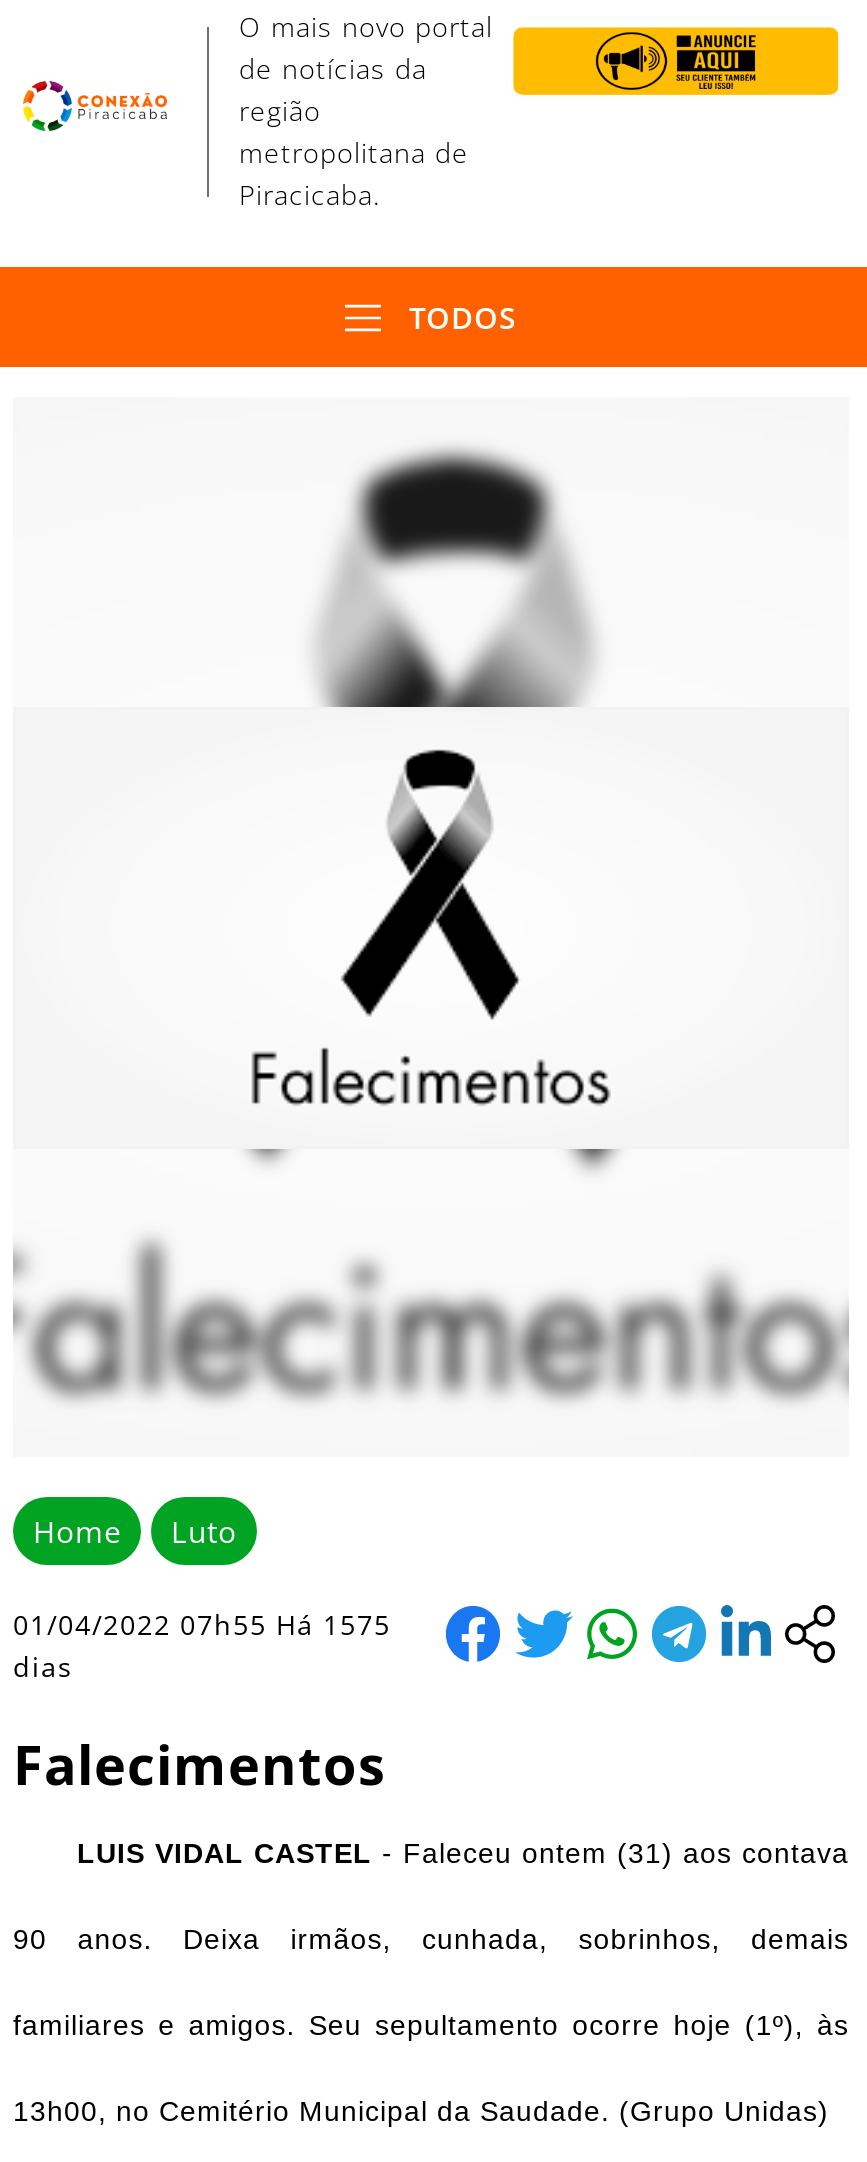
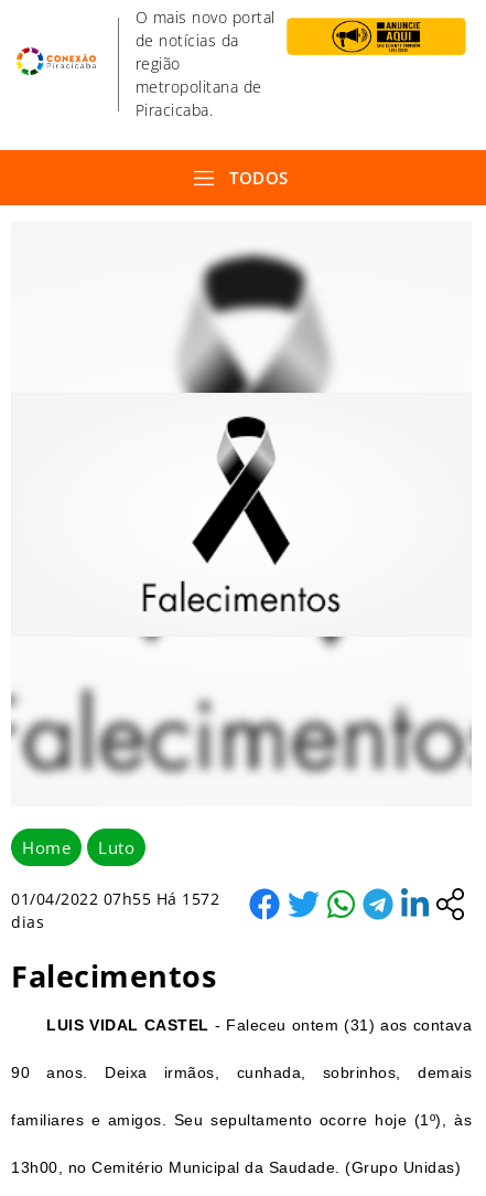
[13,1607,391,1643] 01/04/2022 07h55 Há 1575 -> [11,889,219,909] 01/04/2022 07h55 Há 1572

